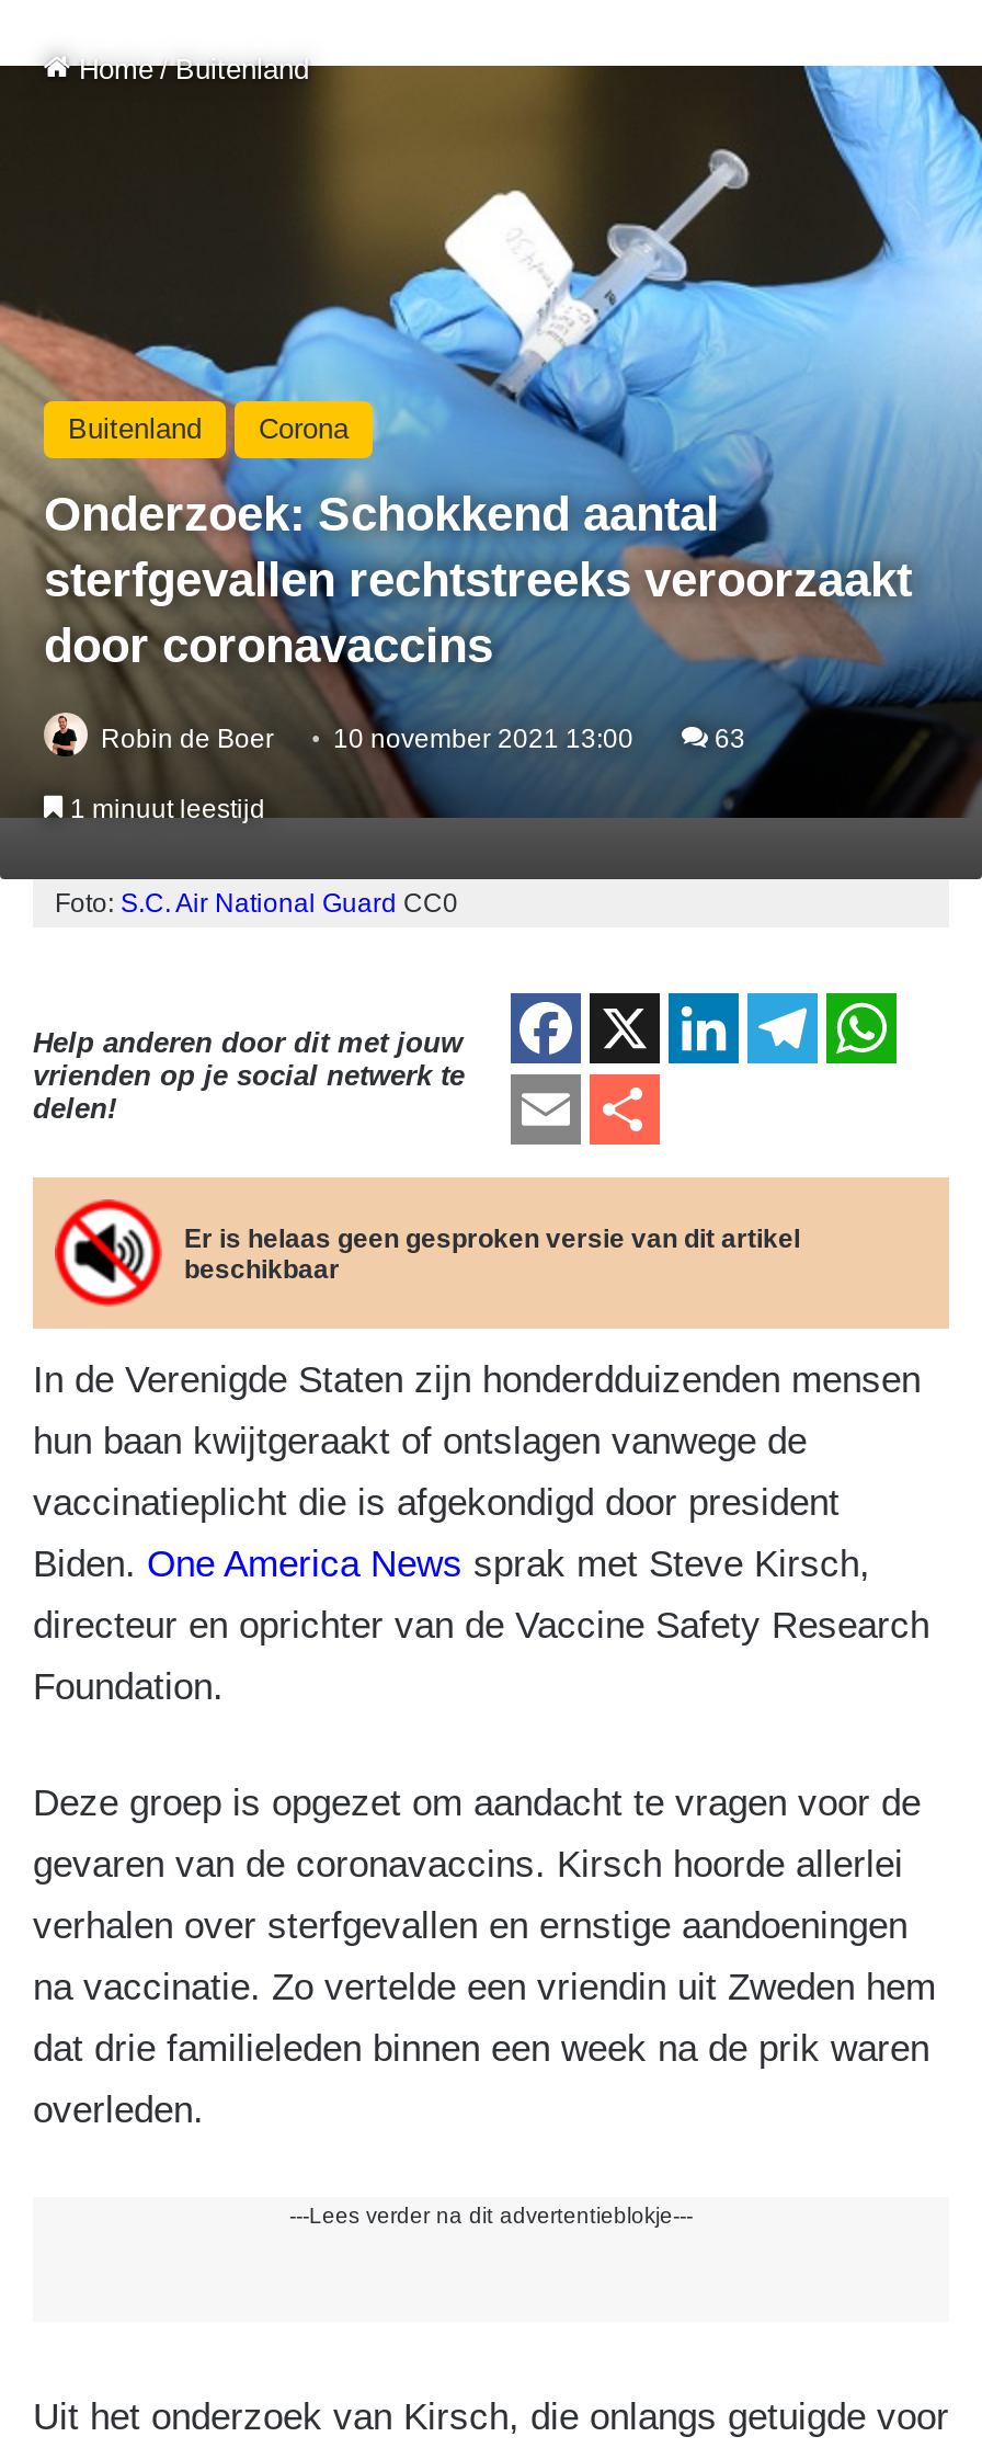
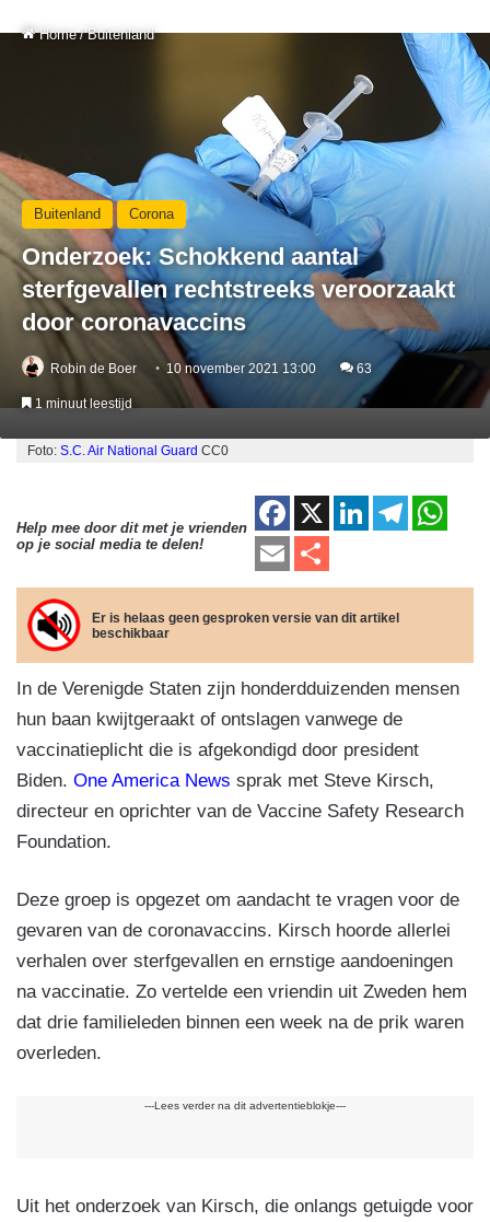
[33,1025,465,1124] Help anderen door dit met jouw | vrienden op je social netwerk te | delen! -> [16,520,247,552] Help mee door dit met je vrienden | op je social media te delen!

